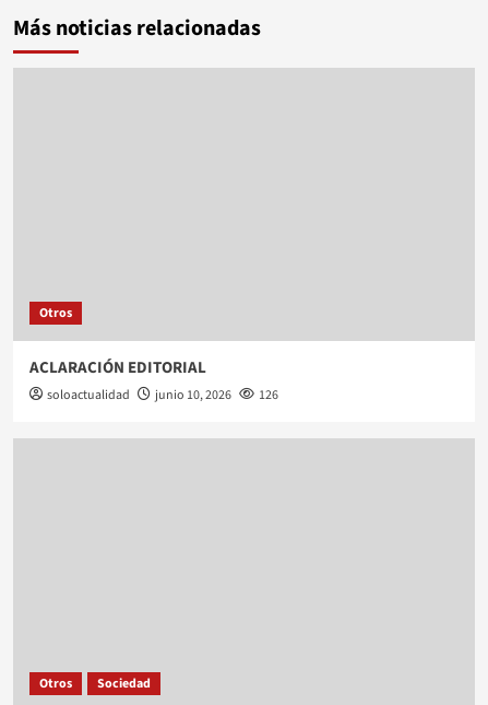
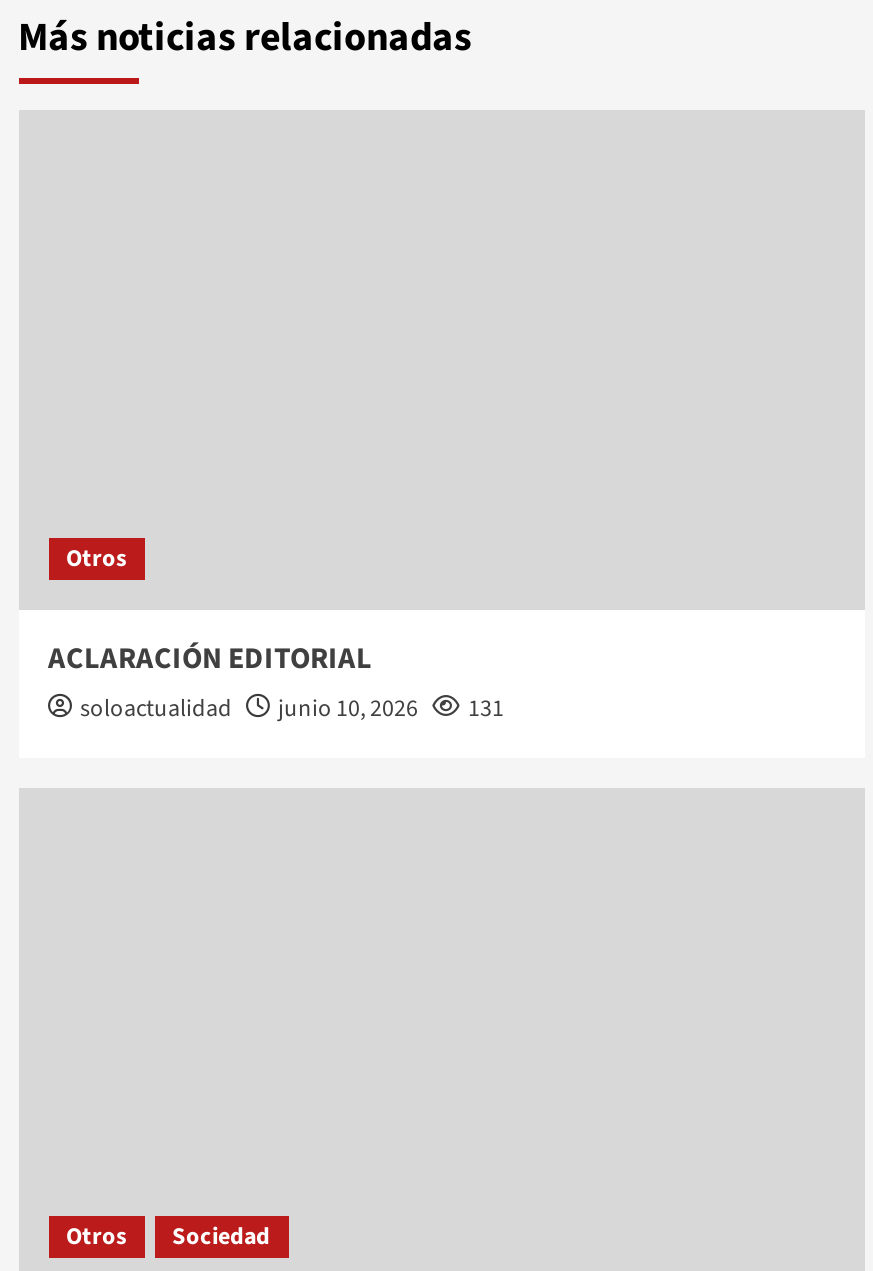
[46,386,278,404] soloactualidad junio 10, 2026 126 -> [80,692,504,726] soloactualidad junio 10, 2026 131

